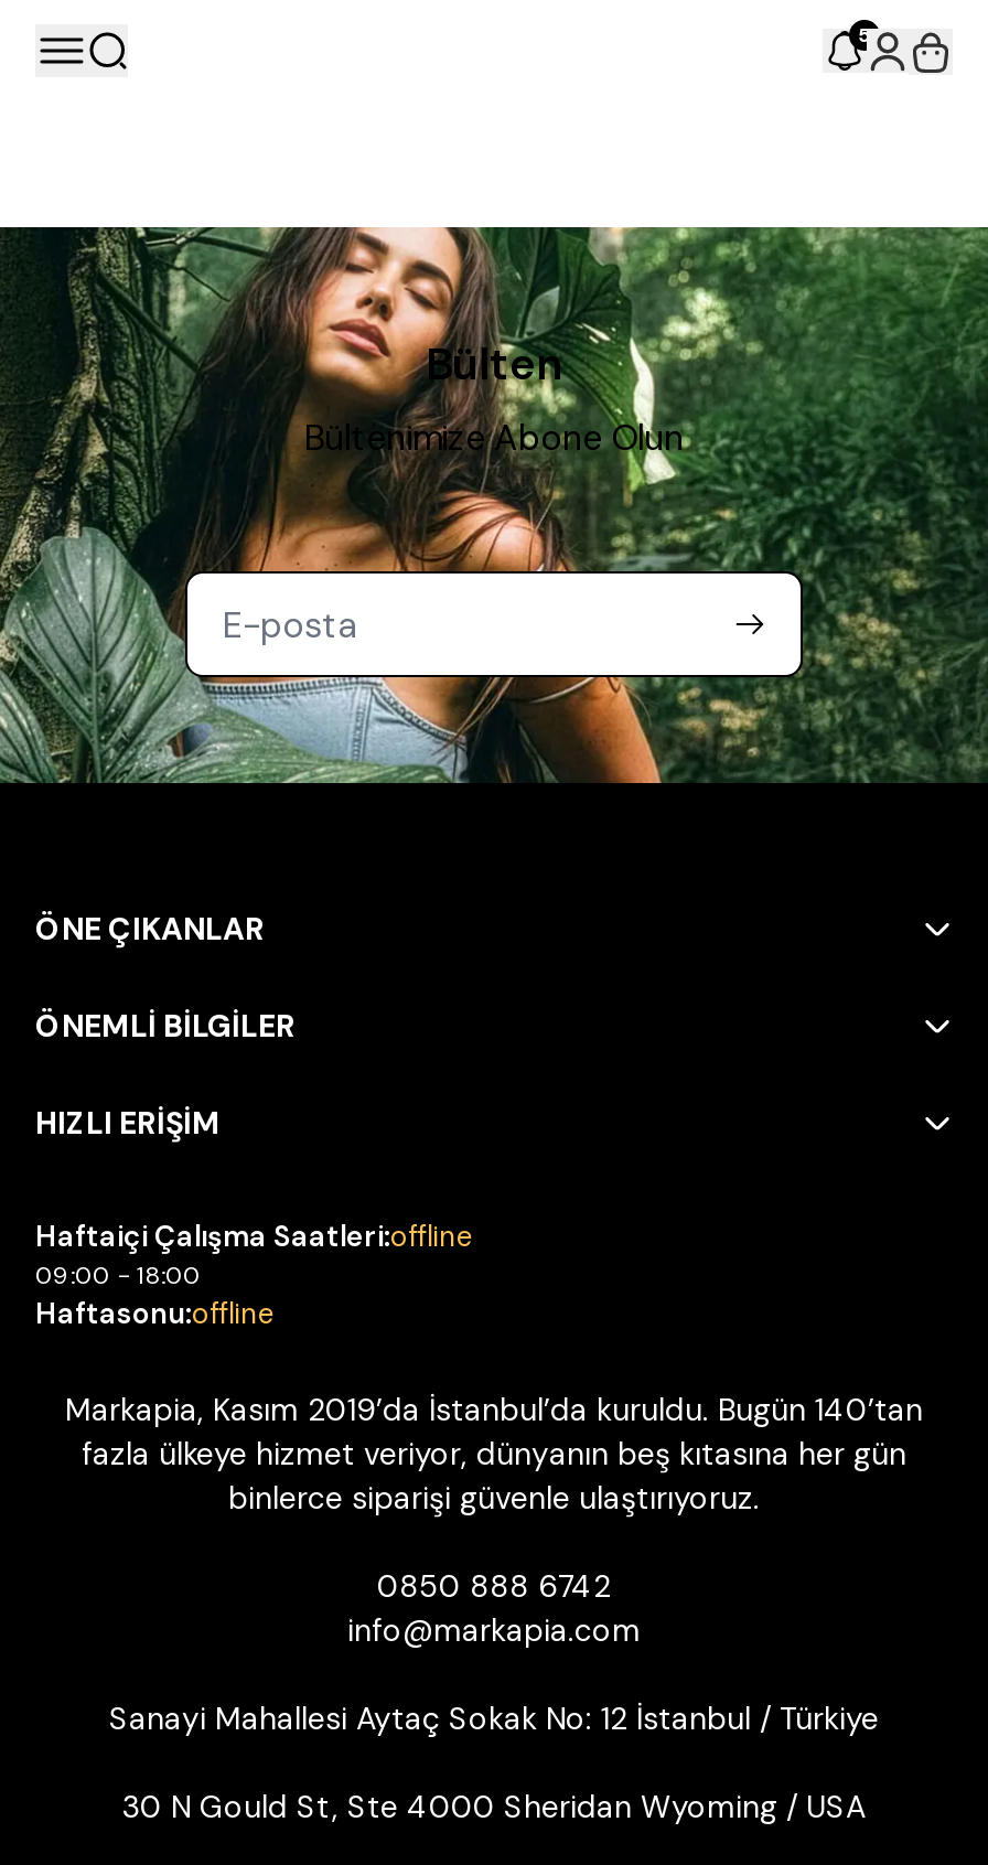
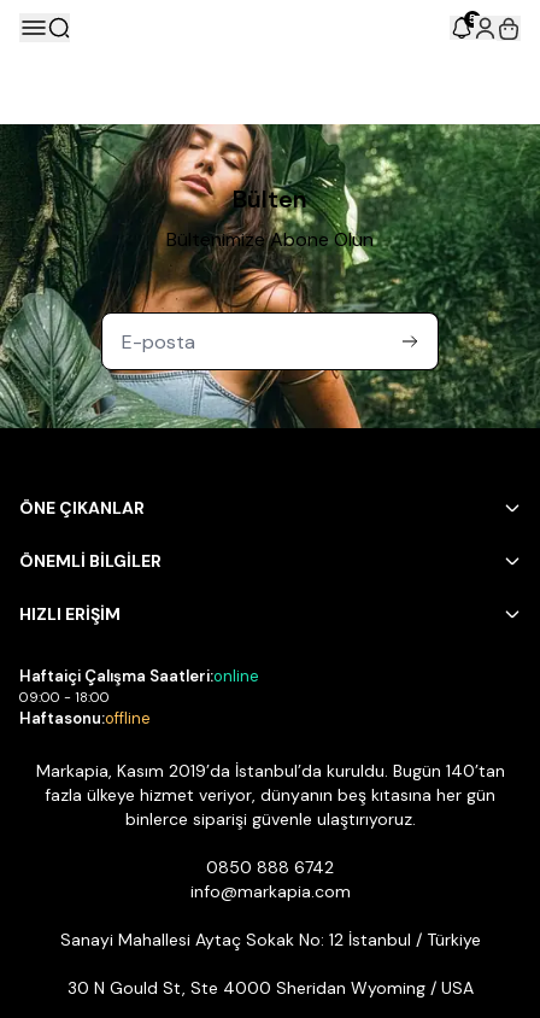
[35,1218,474,1255] Haftaiçi Çalışma Saatleri:offline -> [19,666,259,686] Haftaiçi Çalışma Saatleri:online

